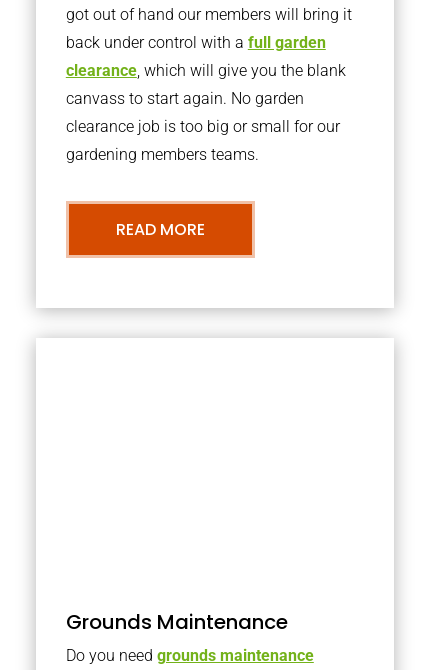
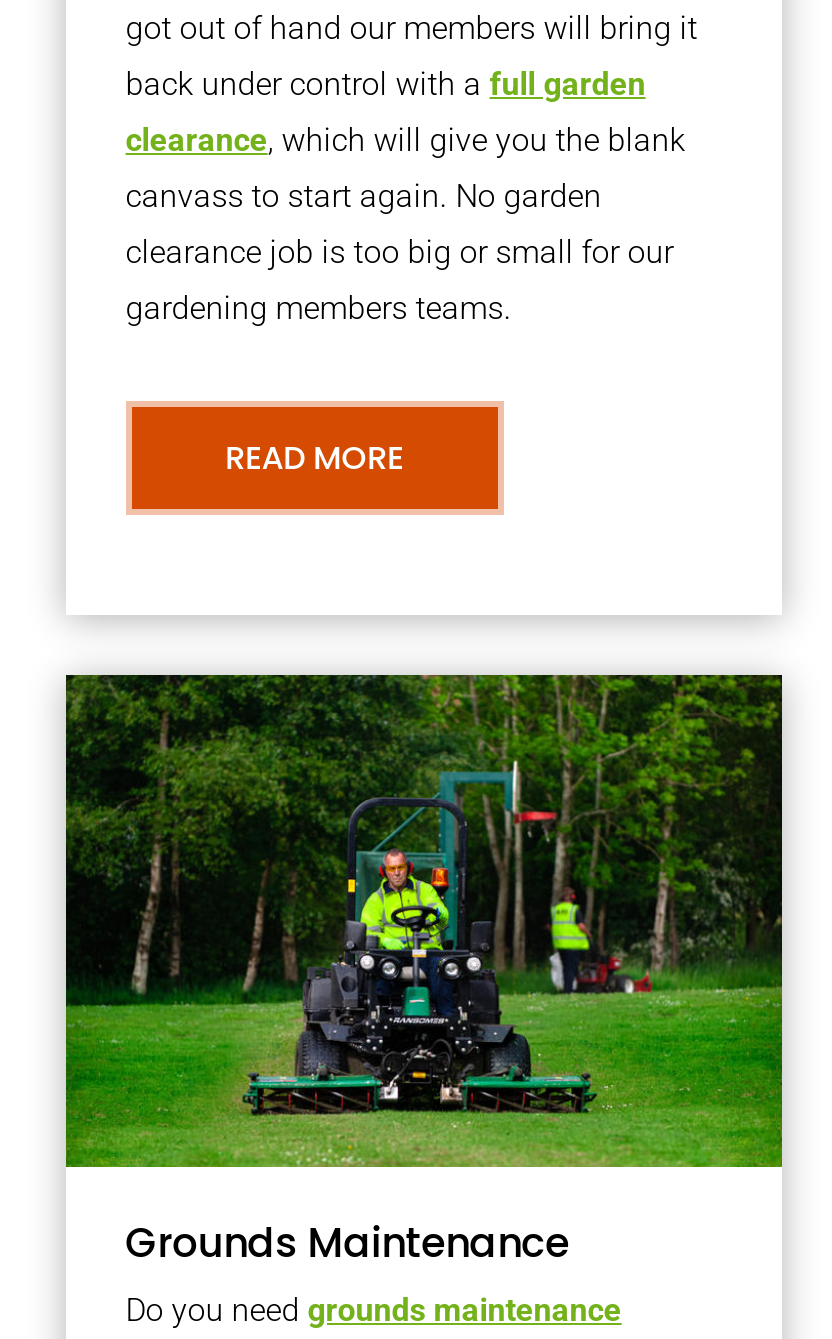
none -> [64,673,784,1169] [image]

